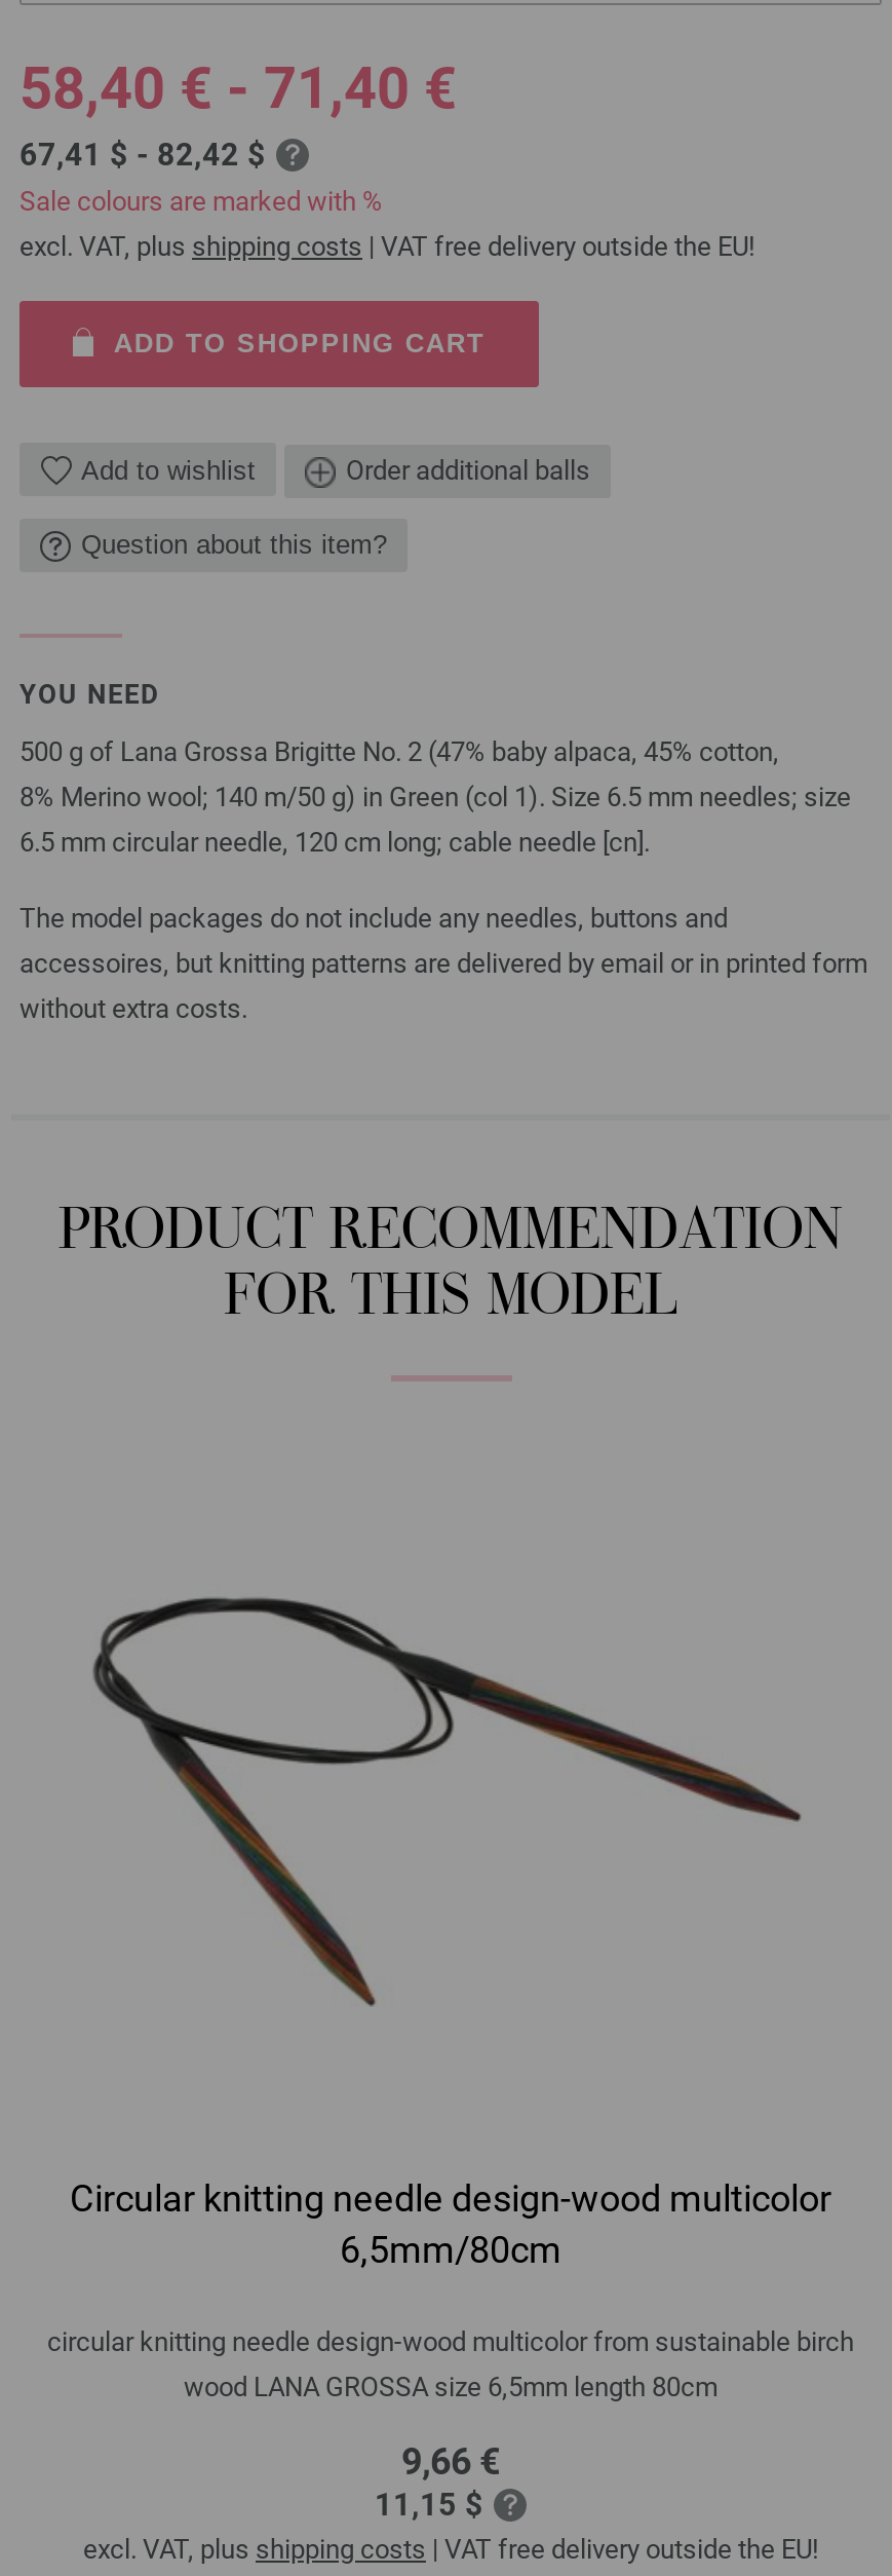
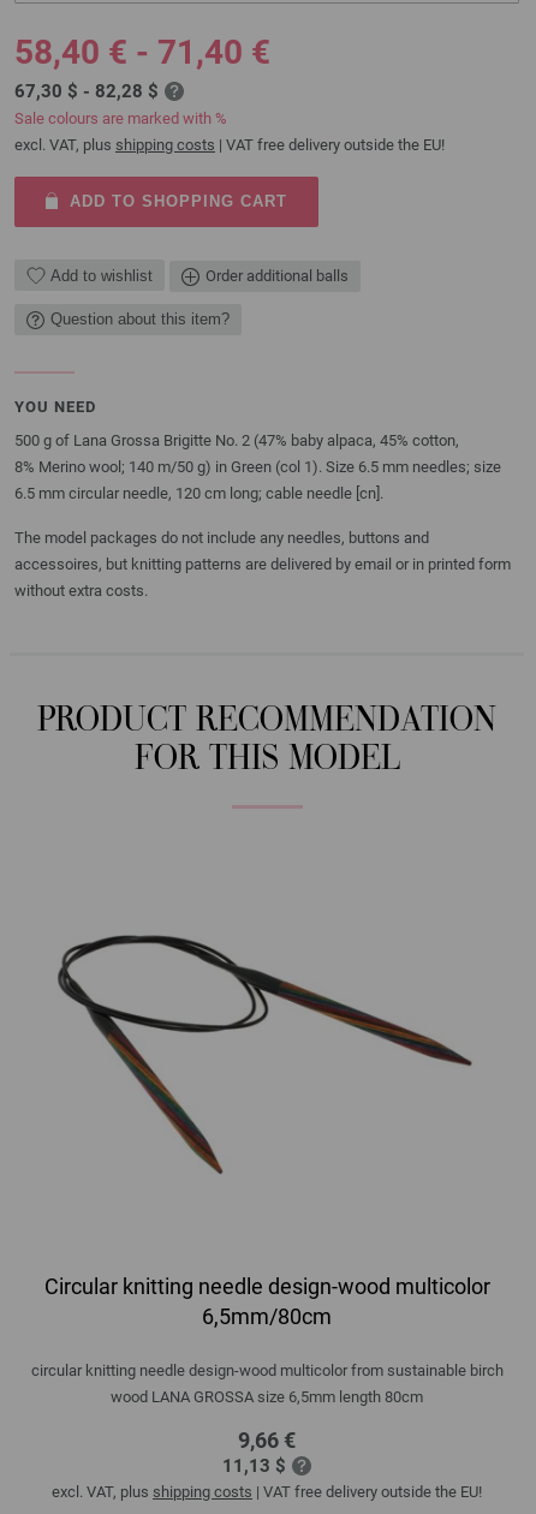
[20,137,266,174] 67,41 $ - 82,42 $ -> [14,81,159,102] 67,30 $ - 82,28 $
[375,2486,483,2523] 11,15 $ -> [222,1455,286,1476] 11,13 $

